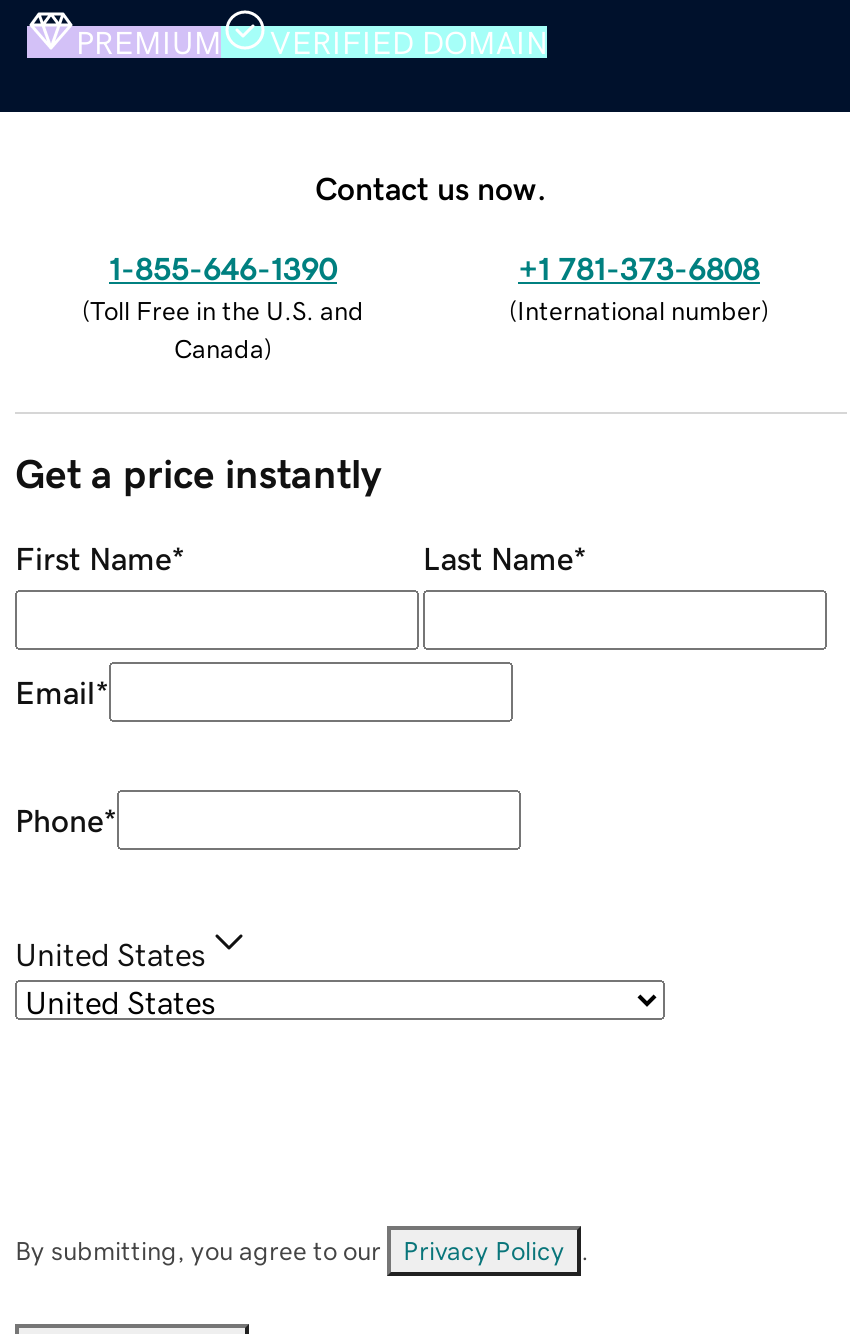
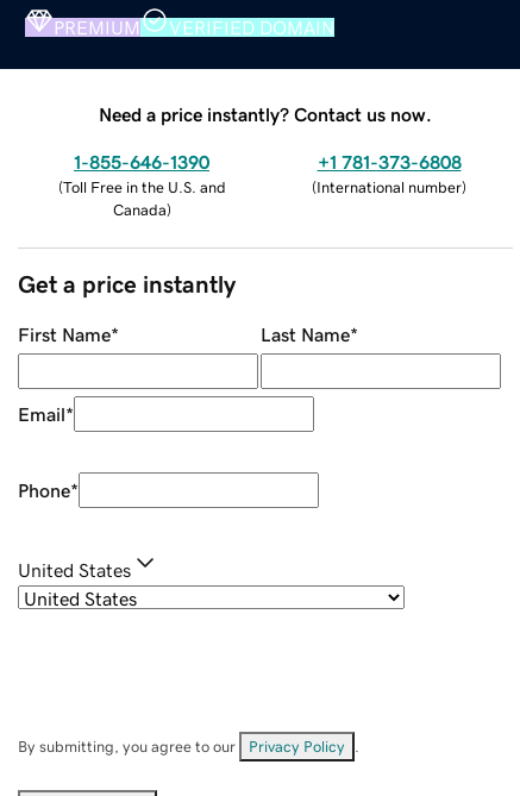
[315,171,547,203] Contact us now. -> [99,104,432,123] Need a price instantly? Contact us now.

